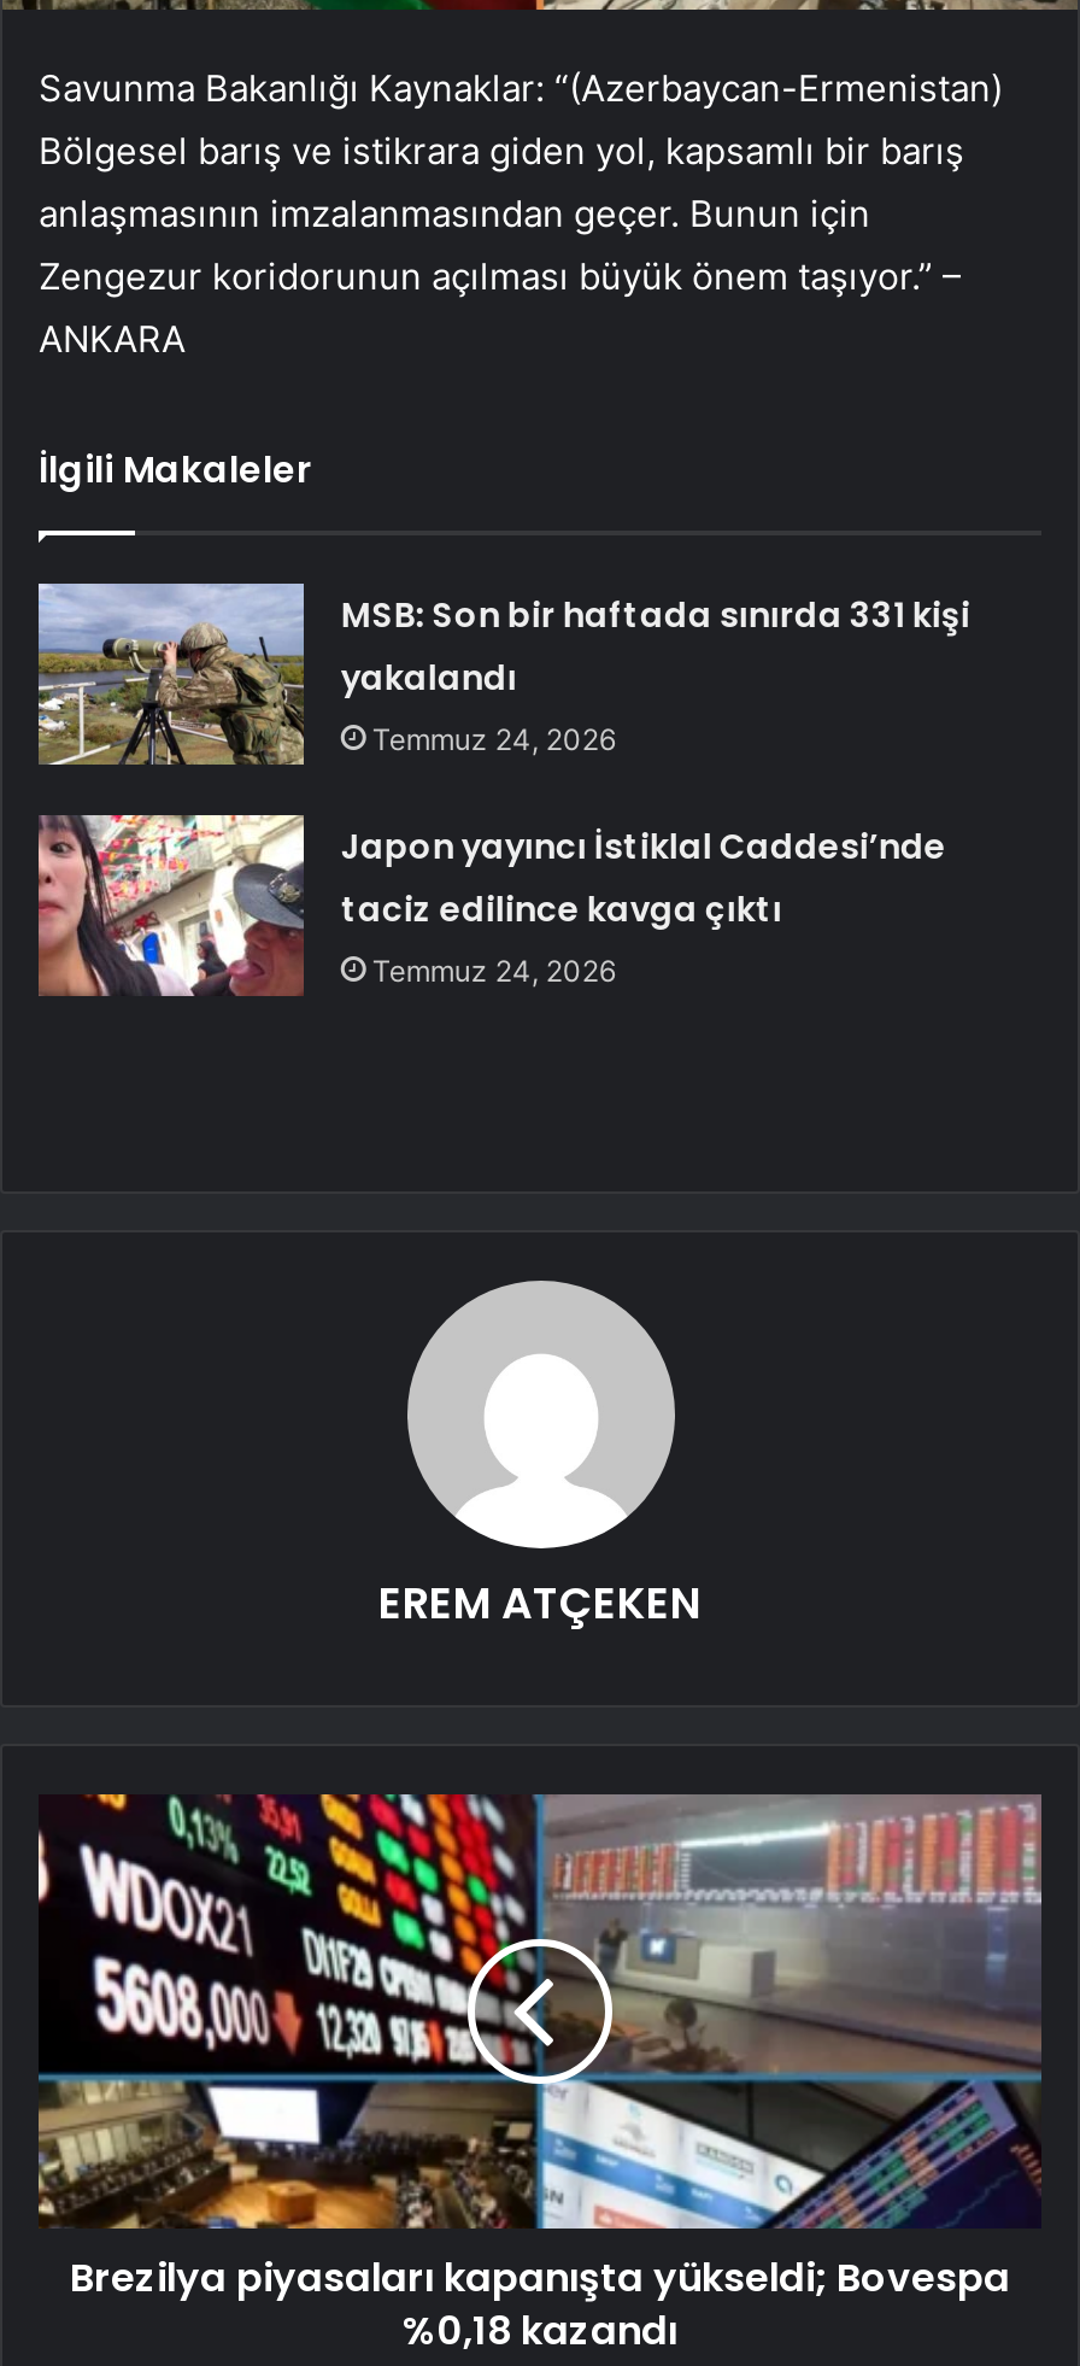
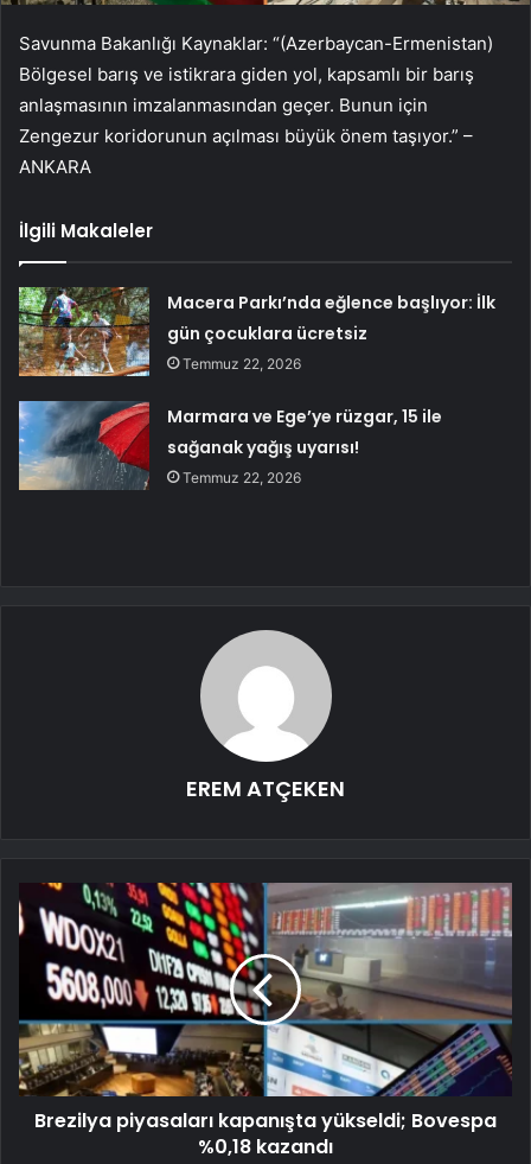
[36,581,970,767] [image] | MSB: Son bir haftada sınırda 331 kişi | yakalandı | Temmuz 24, 2026 -> [18,286,496,377] [image] | Macera Parkı’nda eğlence başlıyor: İlk | gün çocuklara ücretsiz | Temmuz 22, 2026
[36,813,946,996] [image] | Japon yayıncı İstiklal Caddesi’nde | taciz edilince kavga çıktı | Temmuz 24, 2026 -> [18,400,442,491] [image] | Marmara ve Ege’ye rüzgar, 15 ile | sağanak yağış uyarısı! | Temmuz 22, 2026

